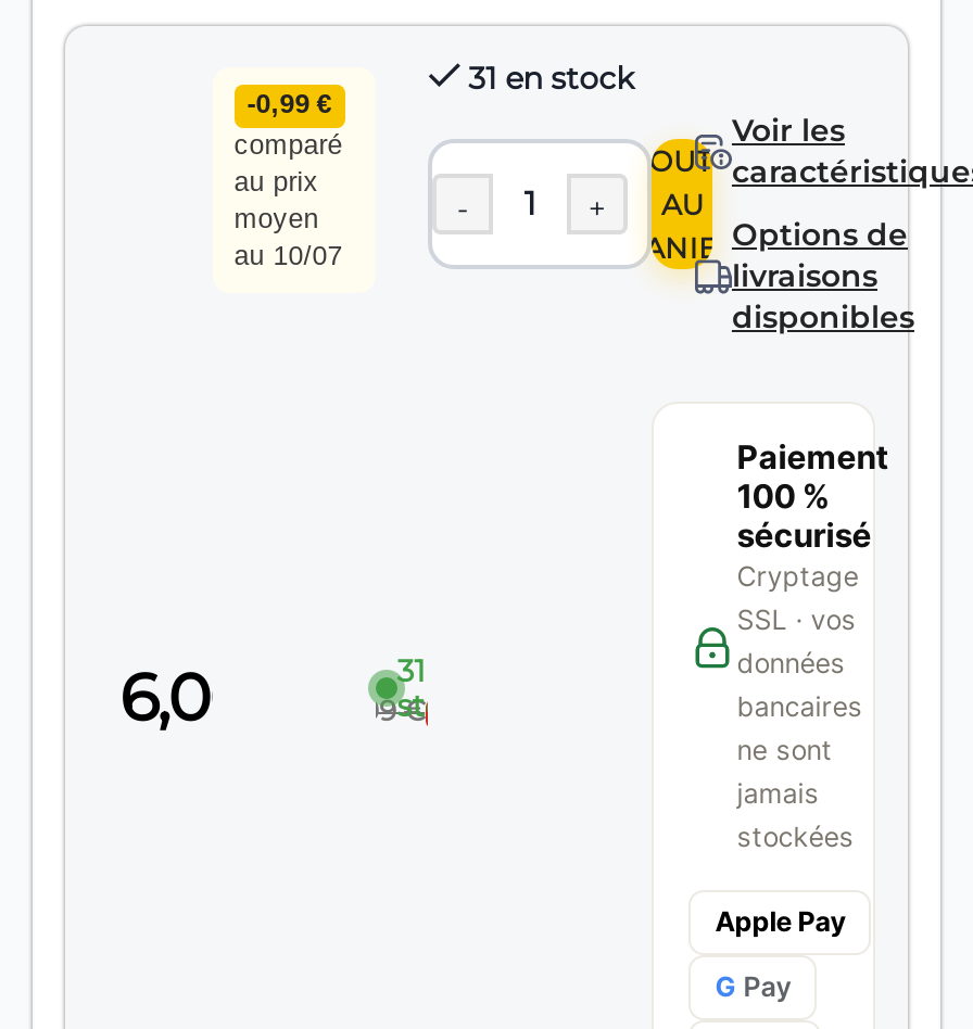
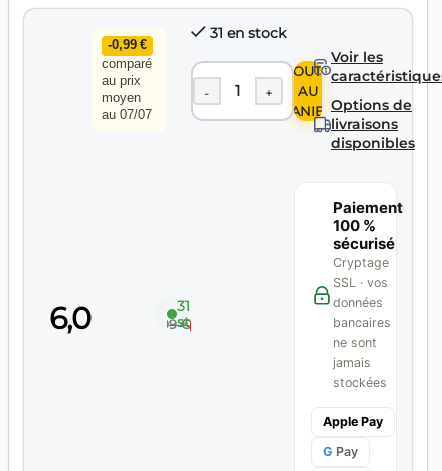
[234,241,343,271] au 10/07 -> [102,108,152,122] au 07/07

